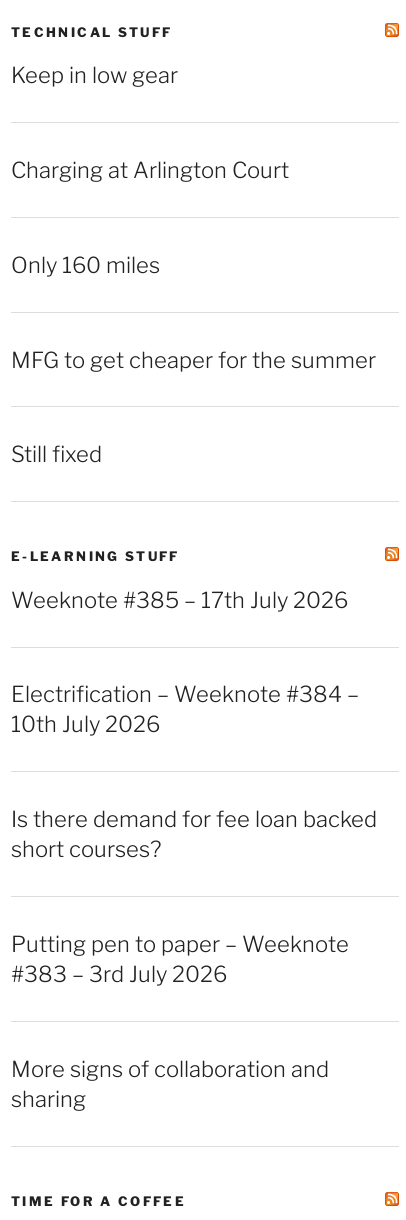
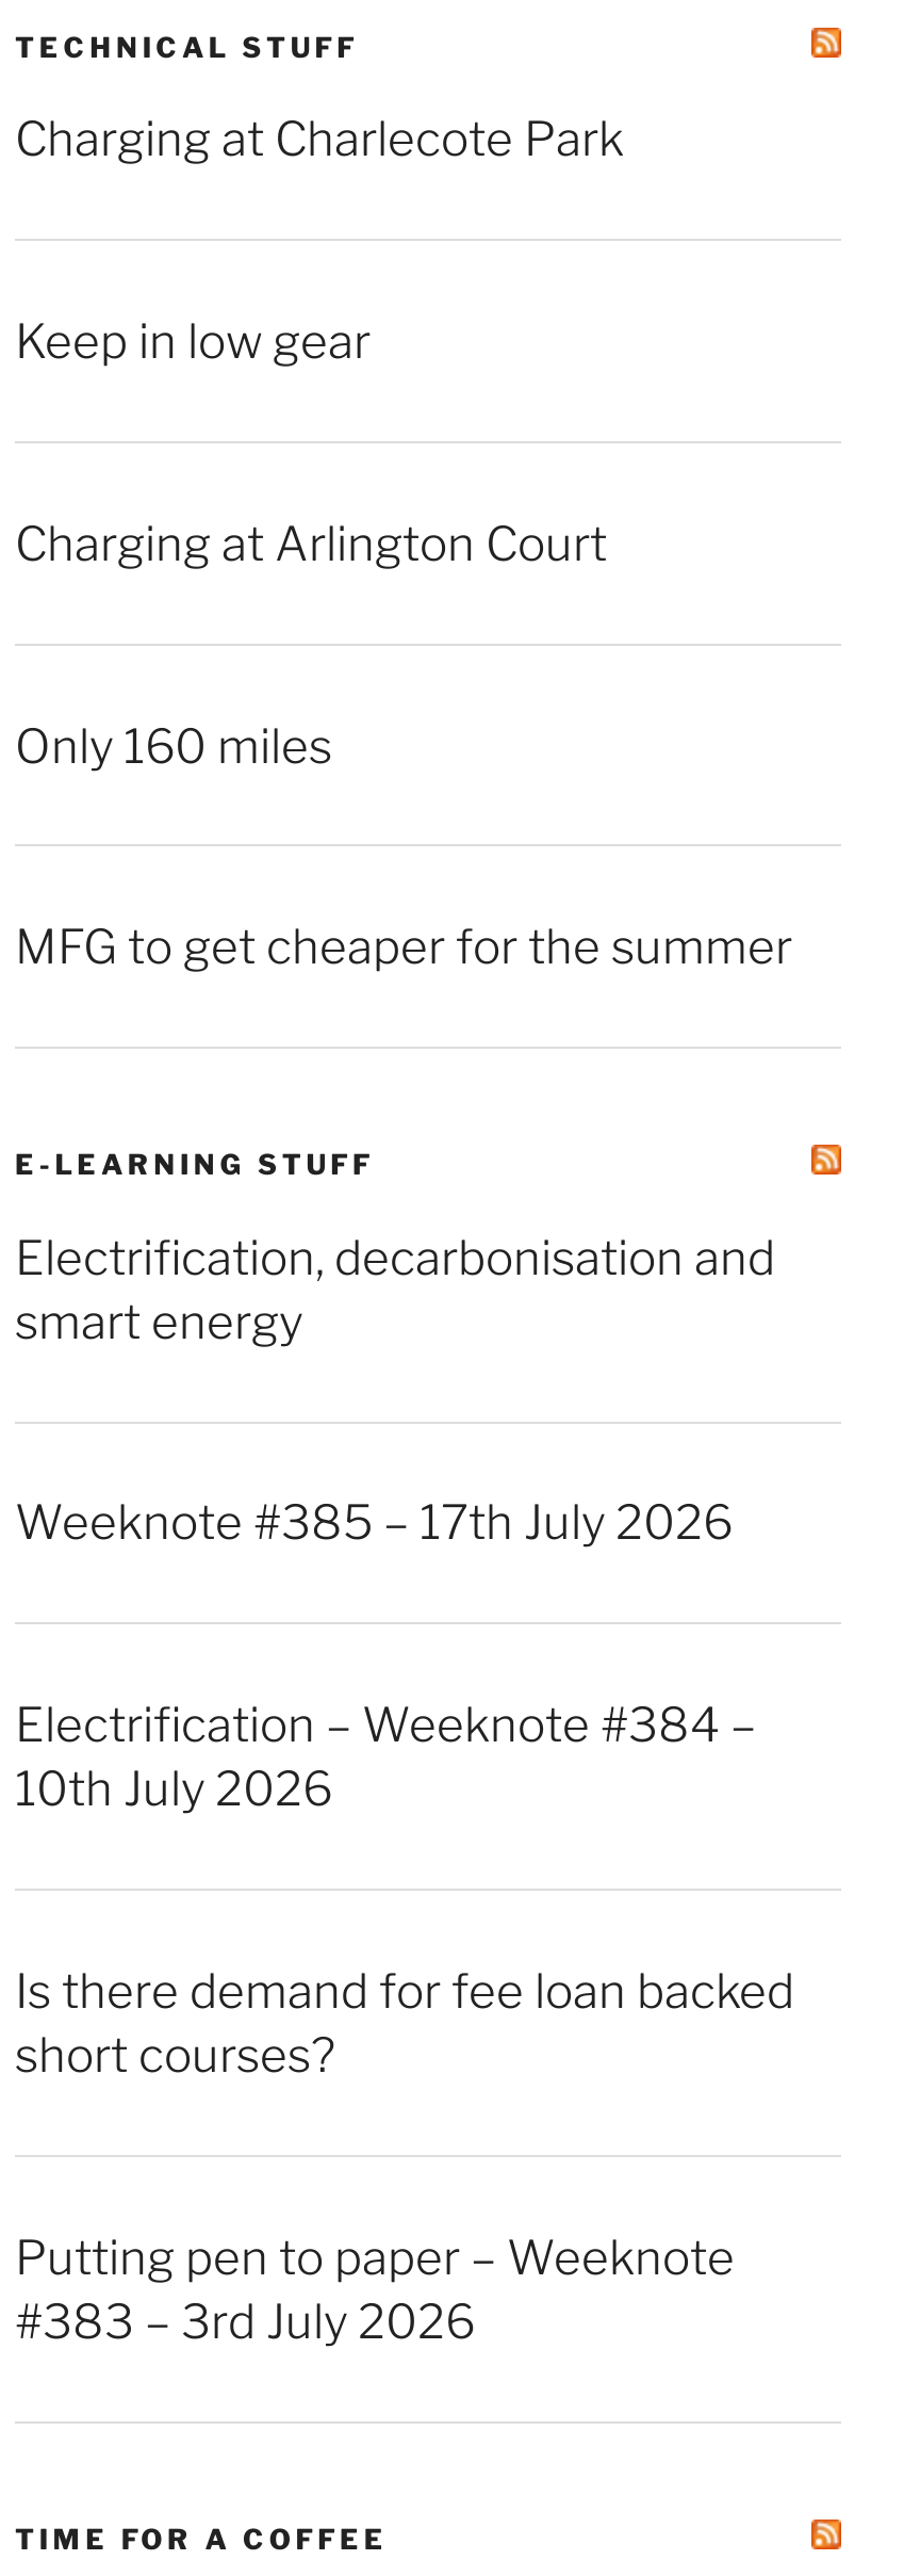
none -> [15,111,624,167] Charging at Charlecote Park
moved [11,62,376,372] -> [15,313,792,975]: Keep in low gear | Charging at Arlington Court | Only 160 miles | MFG to get cheaper for the summer
[11,441,102,467] Still fixed -> none
none -> [15,1229,775,1348] Electrification, decarbonisation and | smart energy
moved [11,587,377,987] -> [15,1495,794,2348]: Weeknote #385 – 17th July 2026 | Electrification – Weeknote #384 – | 10th July 2026 | Is there demand for fee loan backed | short courses? | Putting pen to paper – Weeknote | #383 – 3rd July 2026
[11,1056,329,1112] More signs of collaboration and | sharing -> none

